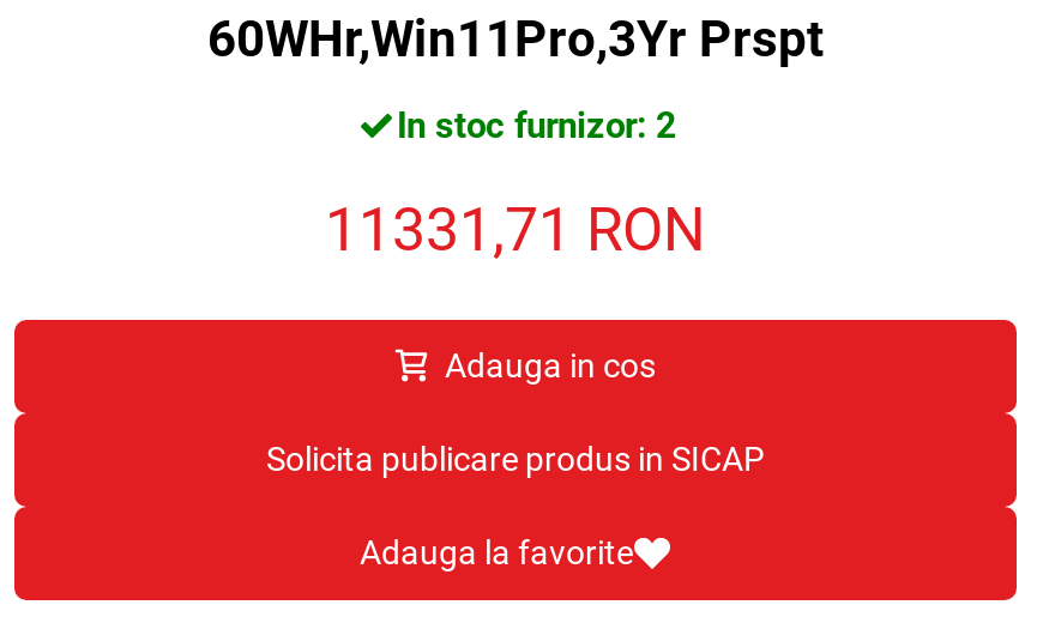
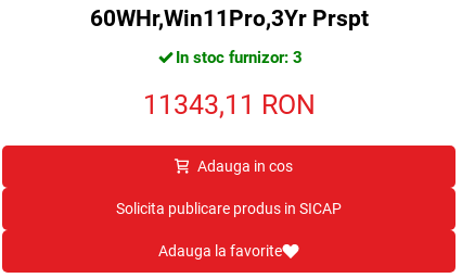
[397,104,677,147] In stoc furnizor: 2 -> [175,47,302,67] In stoc furnizor: 3
[325,195,706,264] 11331,71 RON -> [143,89,315,120] 11343,11 RON

